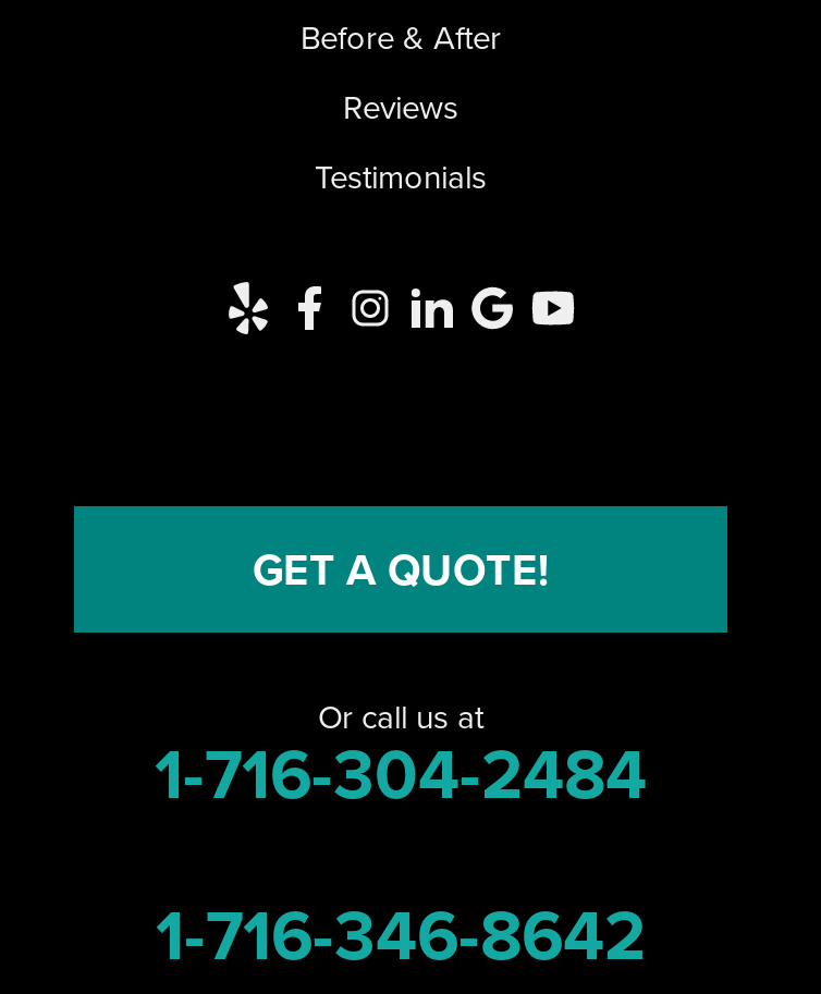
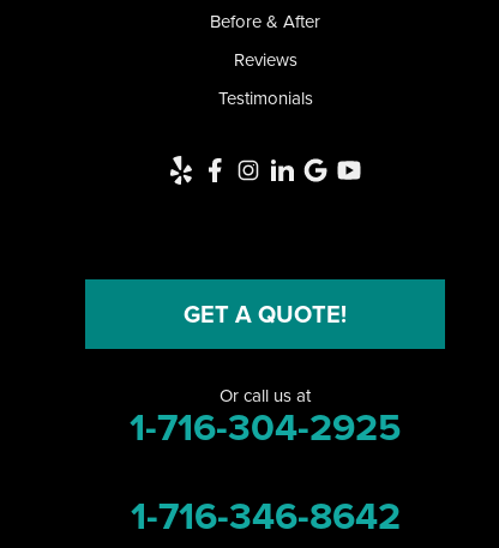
[155,722,647,827] 1-716-304-2484 -> [130,398,401,456] 1-716-304-2925

